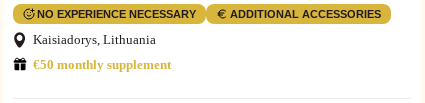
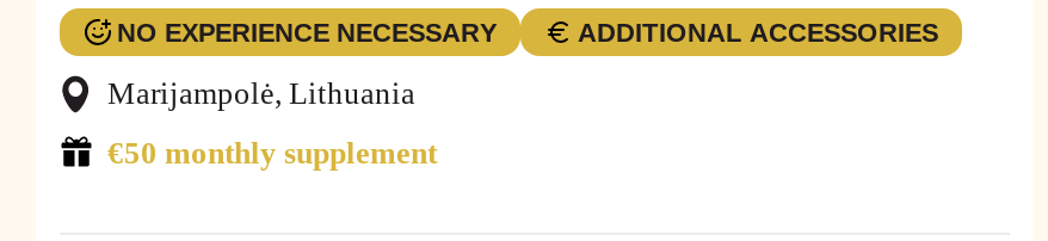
[33,32,156,47] Kaisiadorys, Lithuania -> [107,76,415,111] Marijampolė, Lithuania

